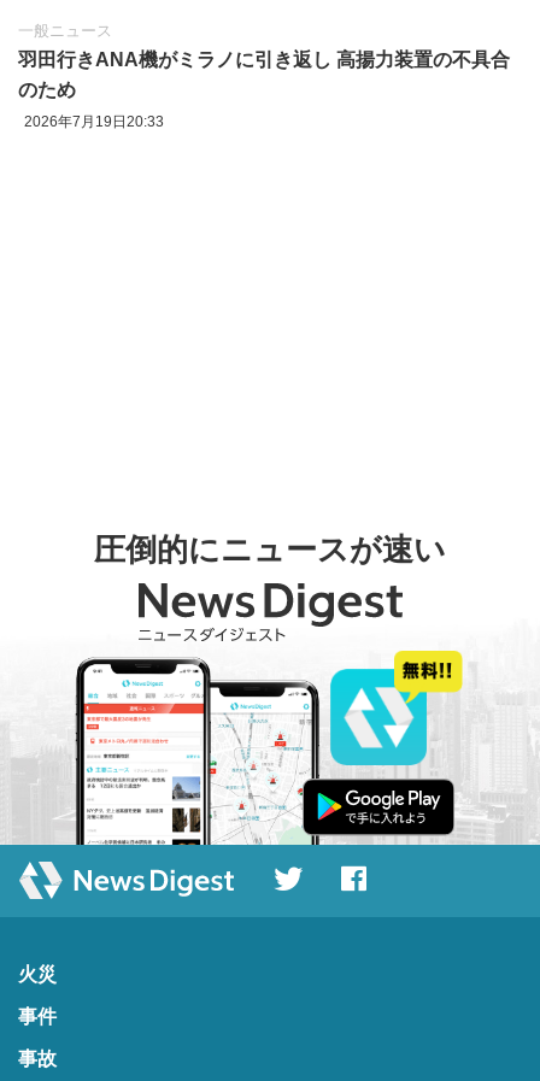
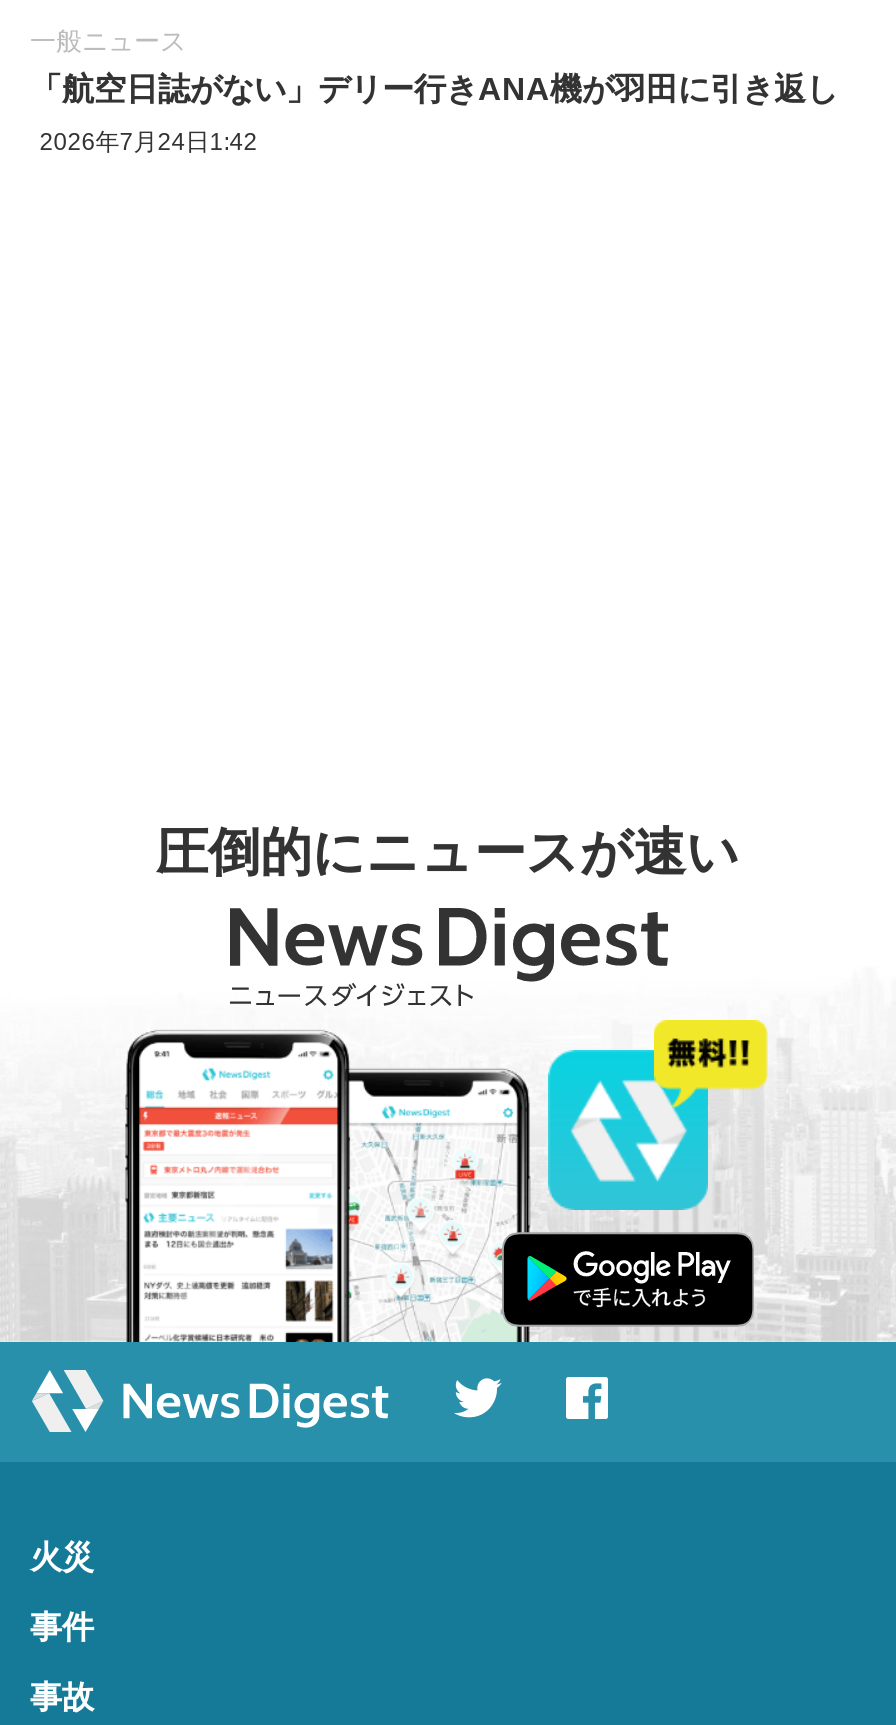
[18,49,510,130] 羽田行きANA機がミラノに引き返し 高揚力装置の不具合 | のため | 2026年7月19日20:33 -> [30,72,838,155] 「航空日誌がない」デリー行きANA機が羽田に引き返し | 2026年7月24日1:42

